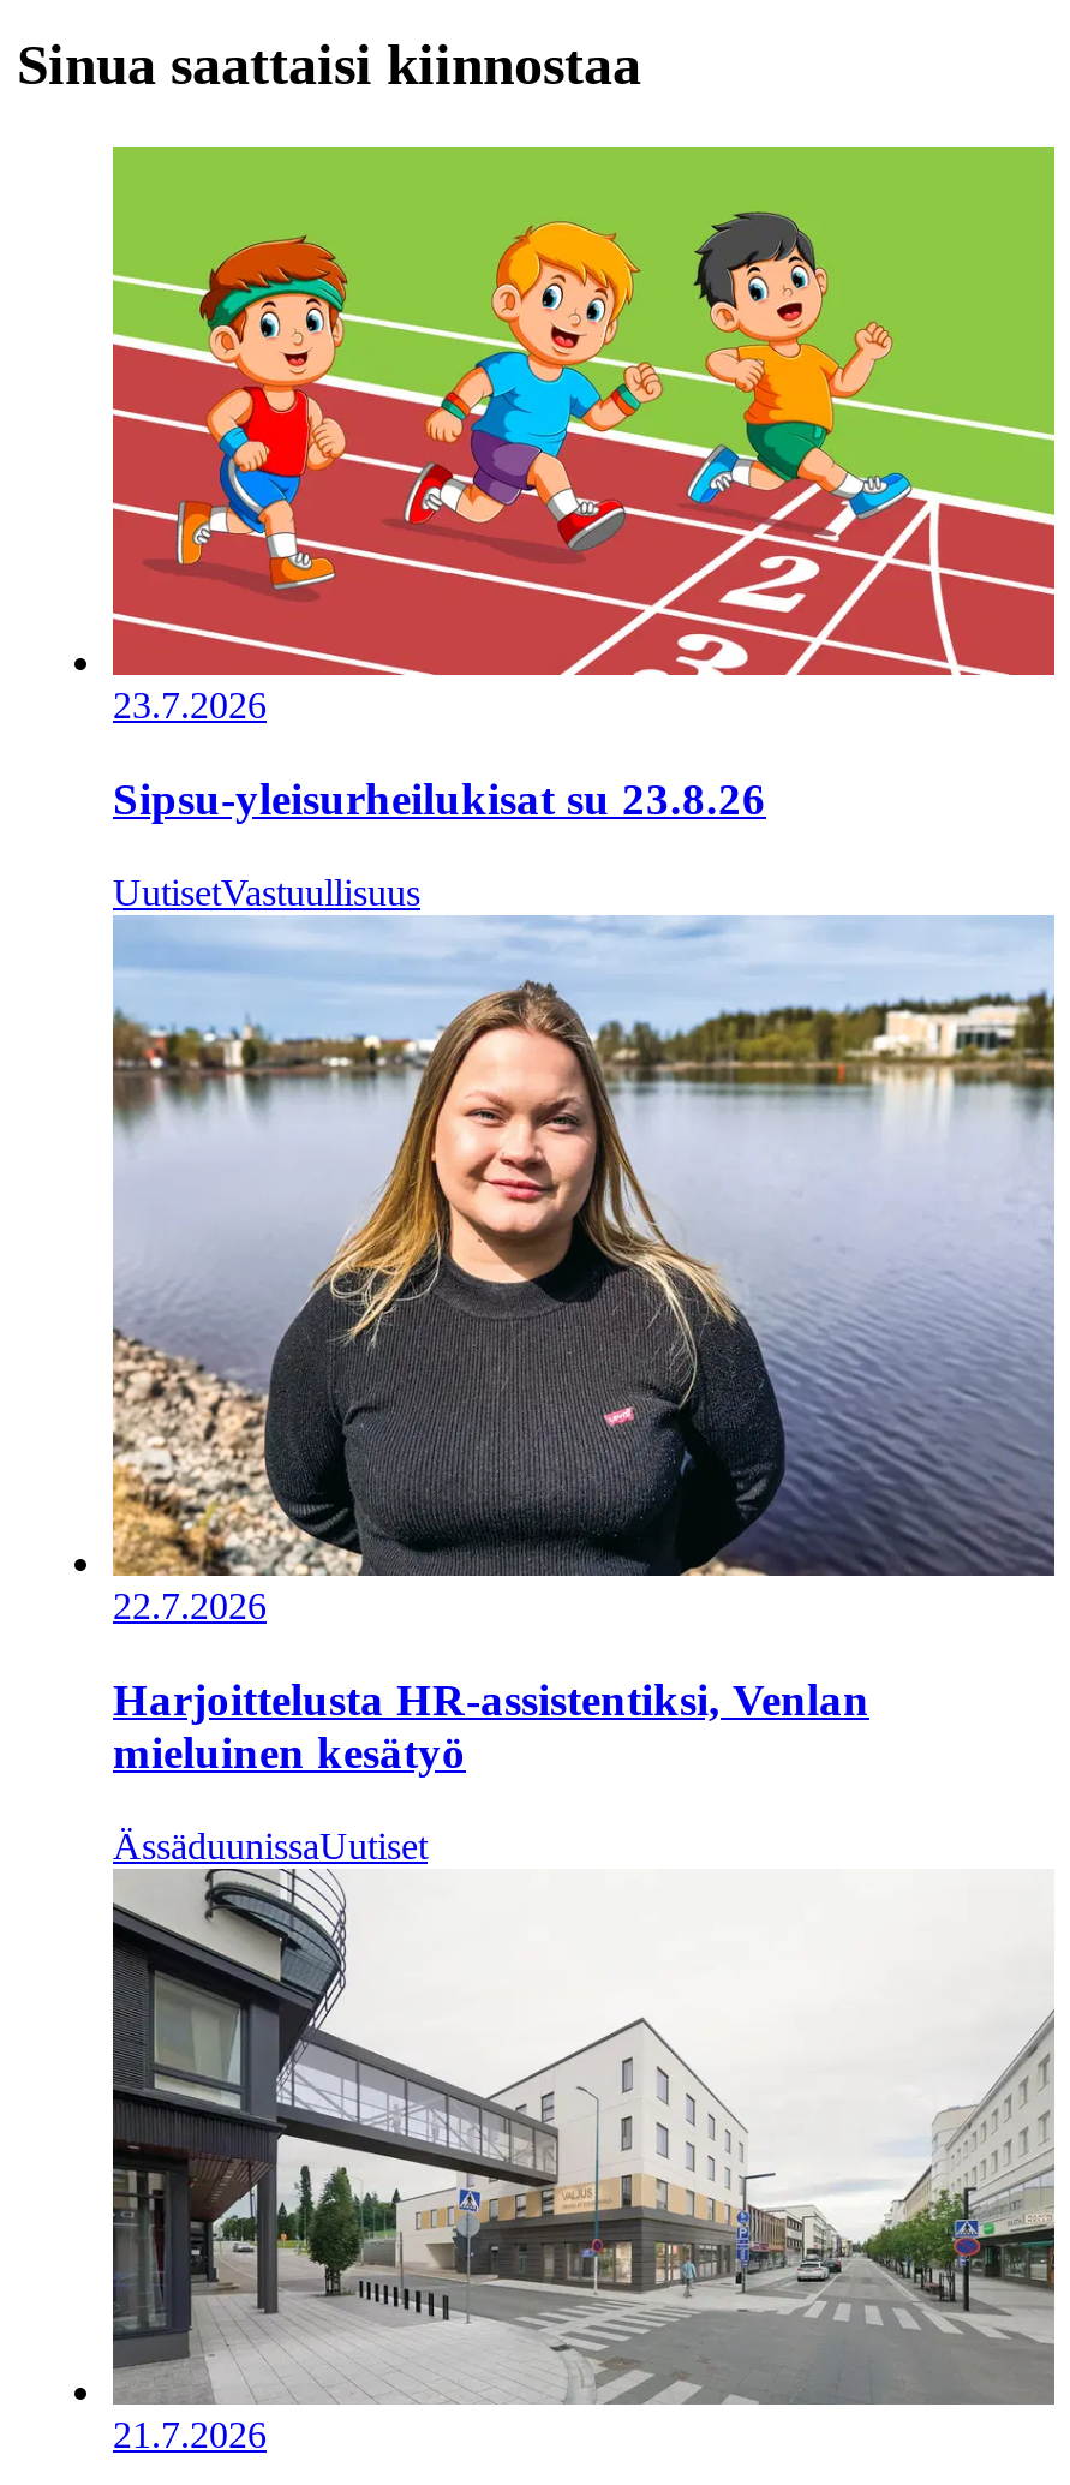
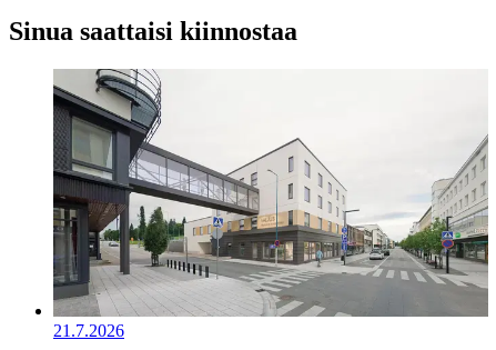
[110,144,1057,912] [image] | 23.7.2026 | Sipsu-yleisurheilukisat su 23.8.26 | UutisetVastuullisuus -> none
[110,915,1057,1865] [image] | 22.7.2026 | Harjoittelusta HR-assistentiksi, Venlan | mieluinen kesätyö | ÄssäduunissaUutiset -> none

